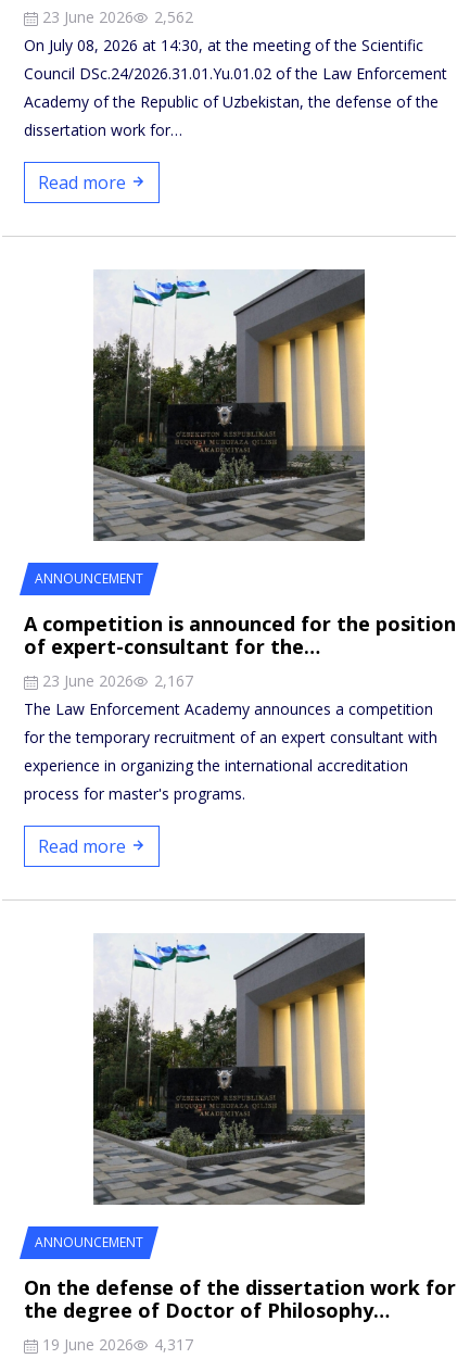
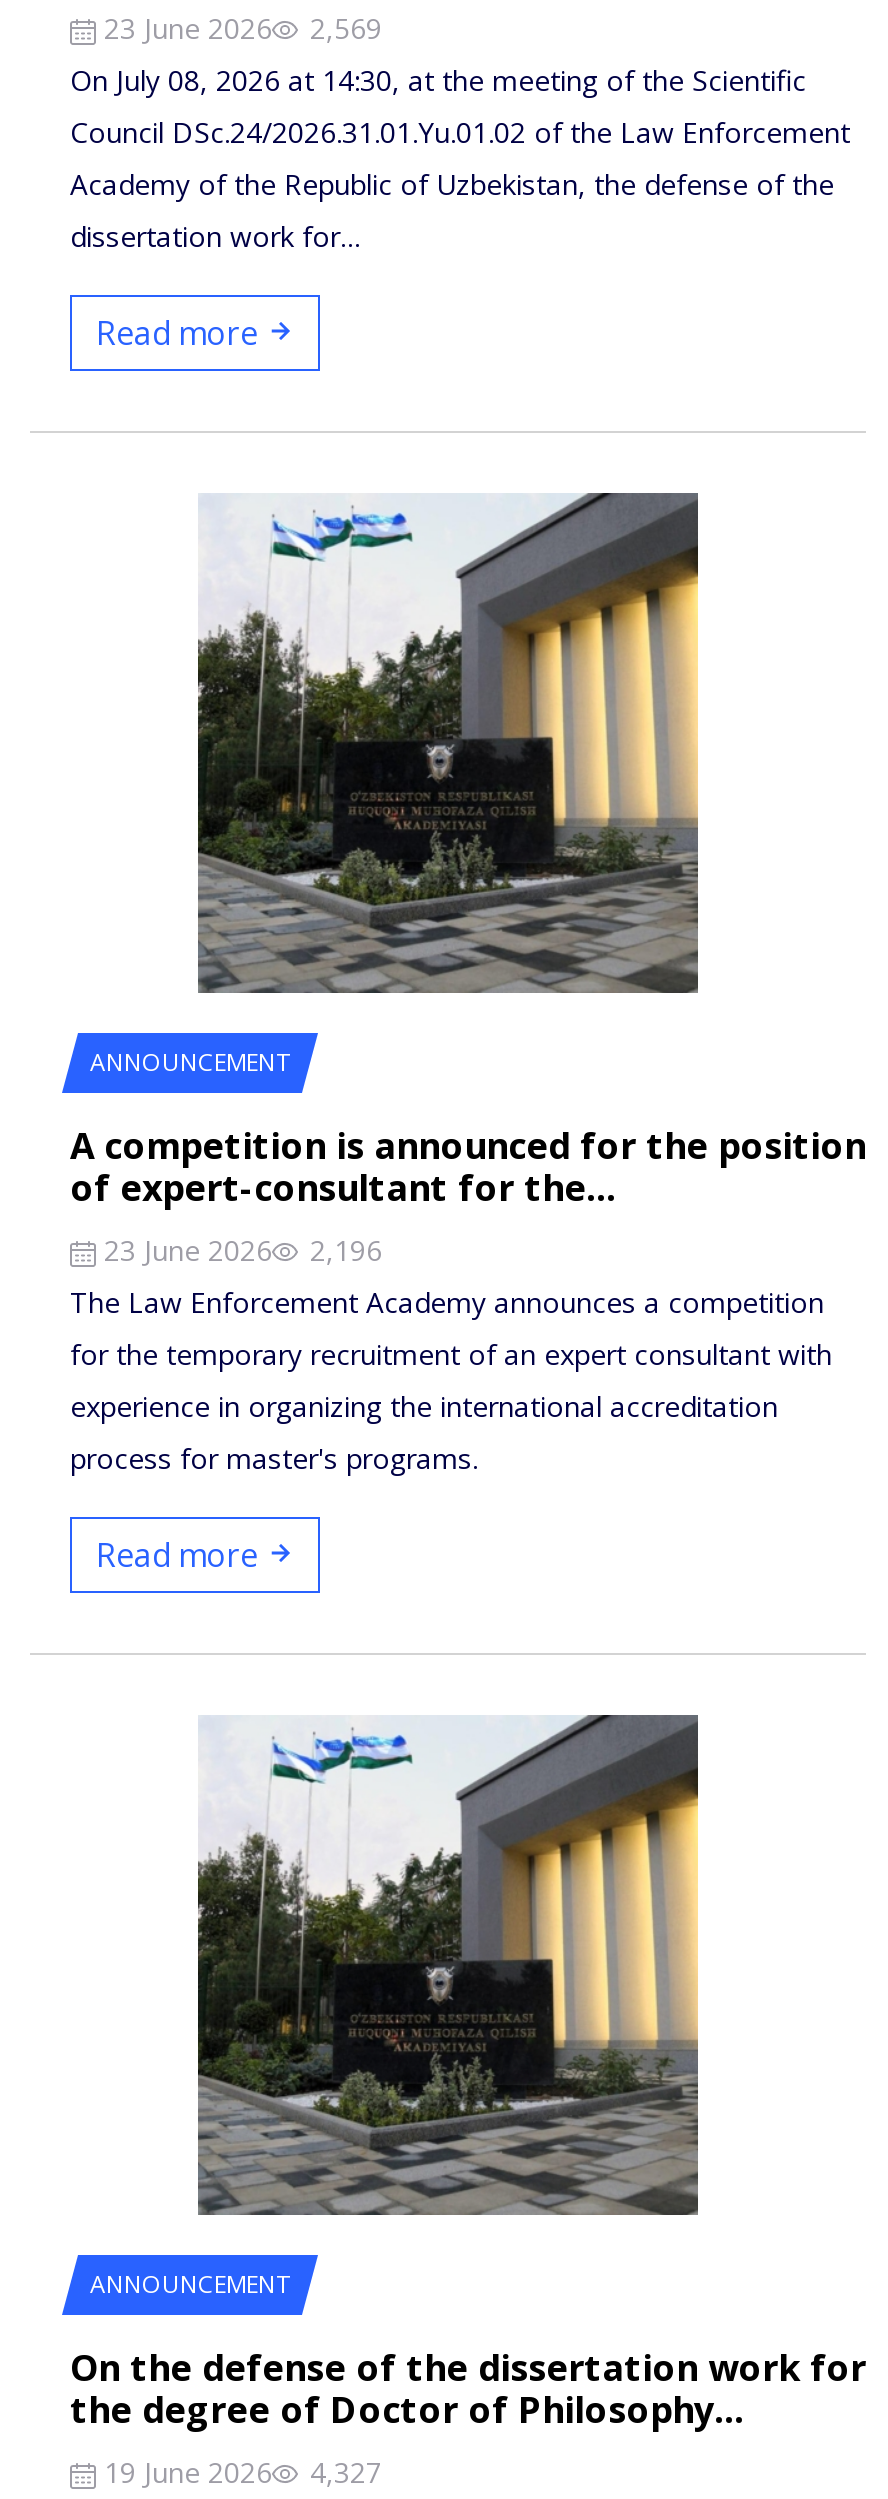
[38,7,193,27] 23 June 2026 2,562 -> [96,9,382,47] 23 June 2026 2,569
[38,670,193,691] 23 June 2026 2,167 -> [96,1231,382,1269] 23 June 2026 2,196
[38,1334,193,1355] 19 June 2026 4,317 -> [96,2453,382,2491] 19 June 2026 4,327

